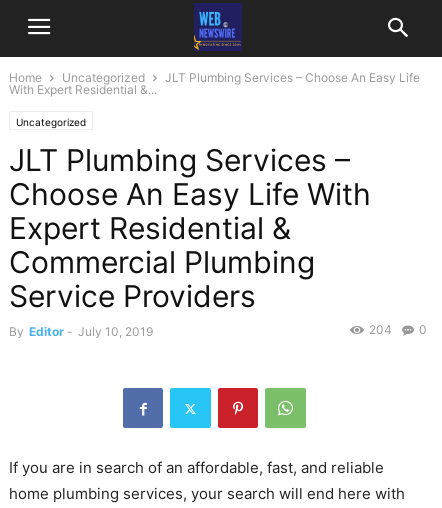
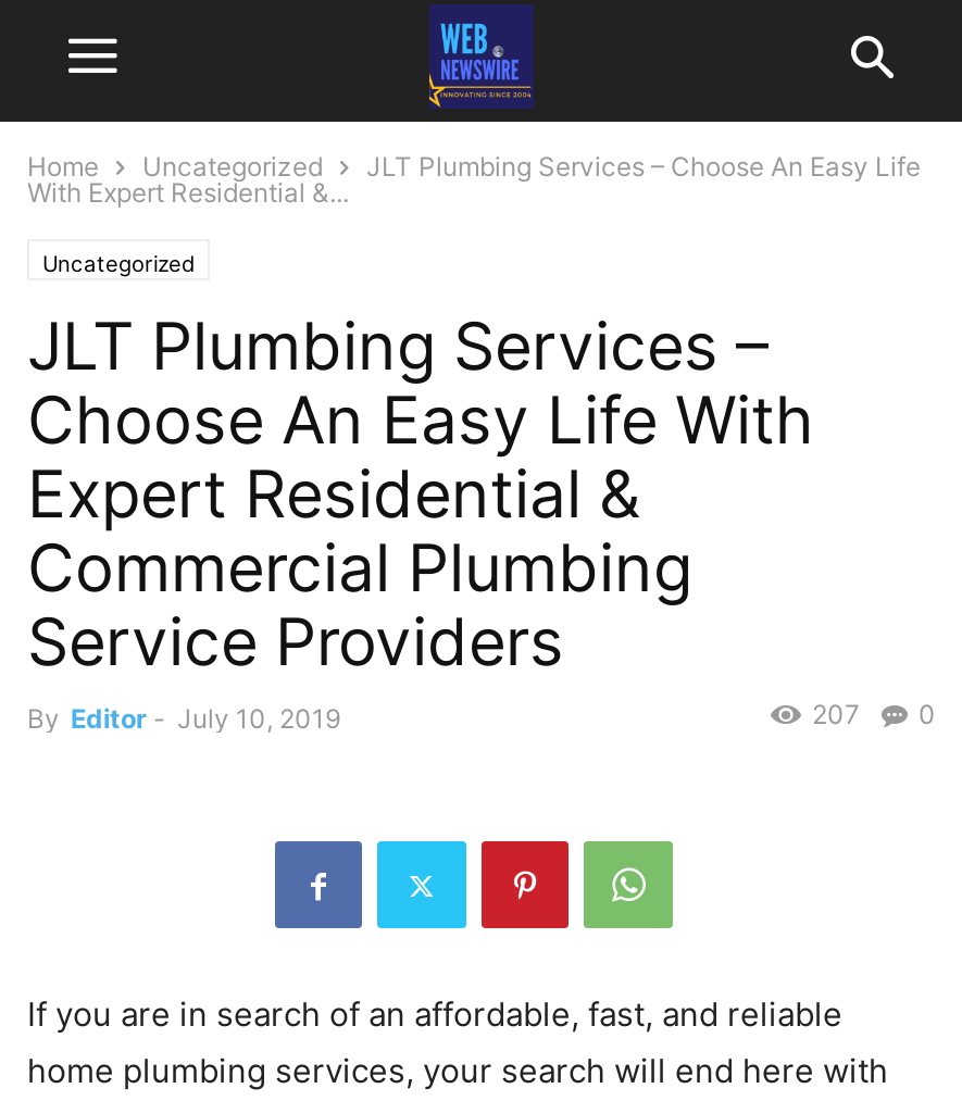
[369,322,427,337] 204 0 -> [812,698,936,730] 207 0

